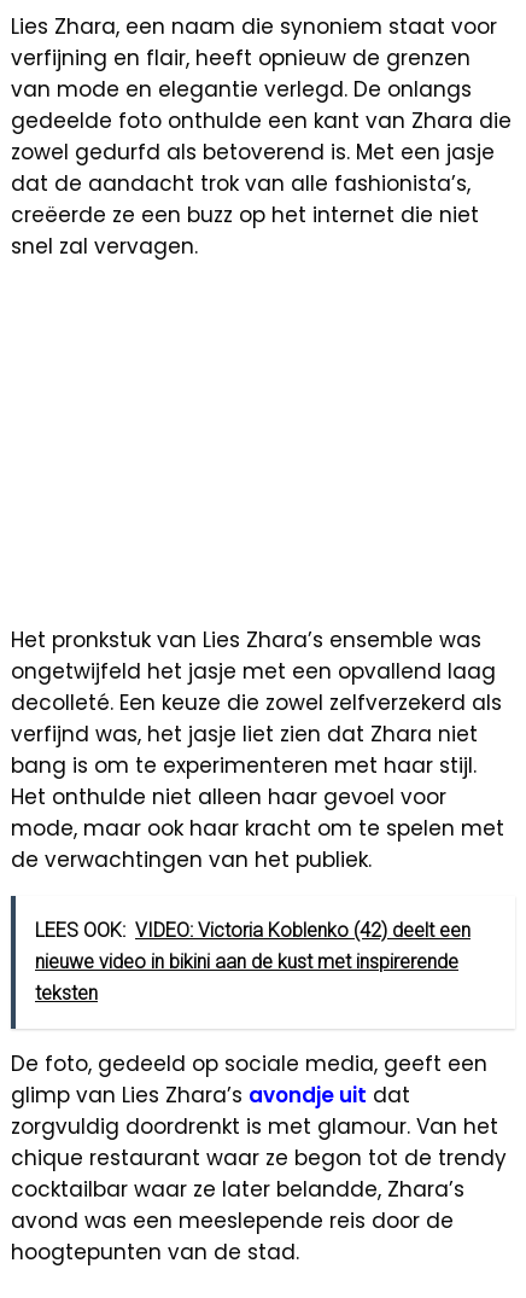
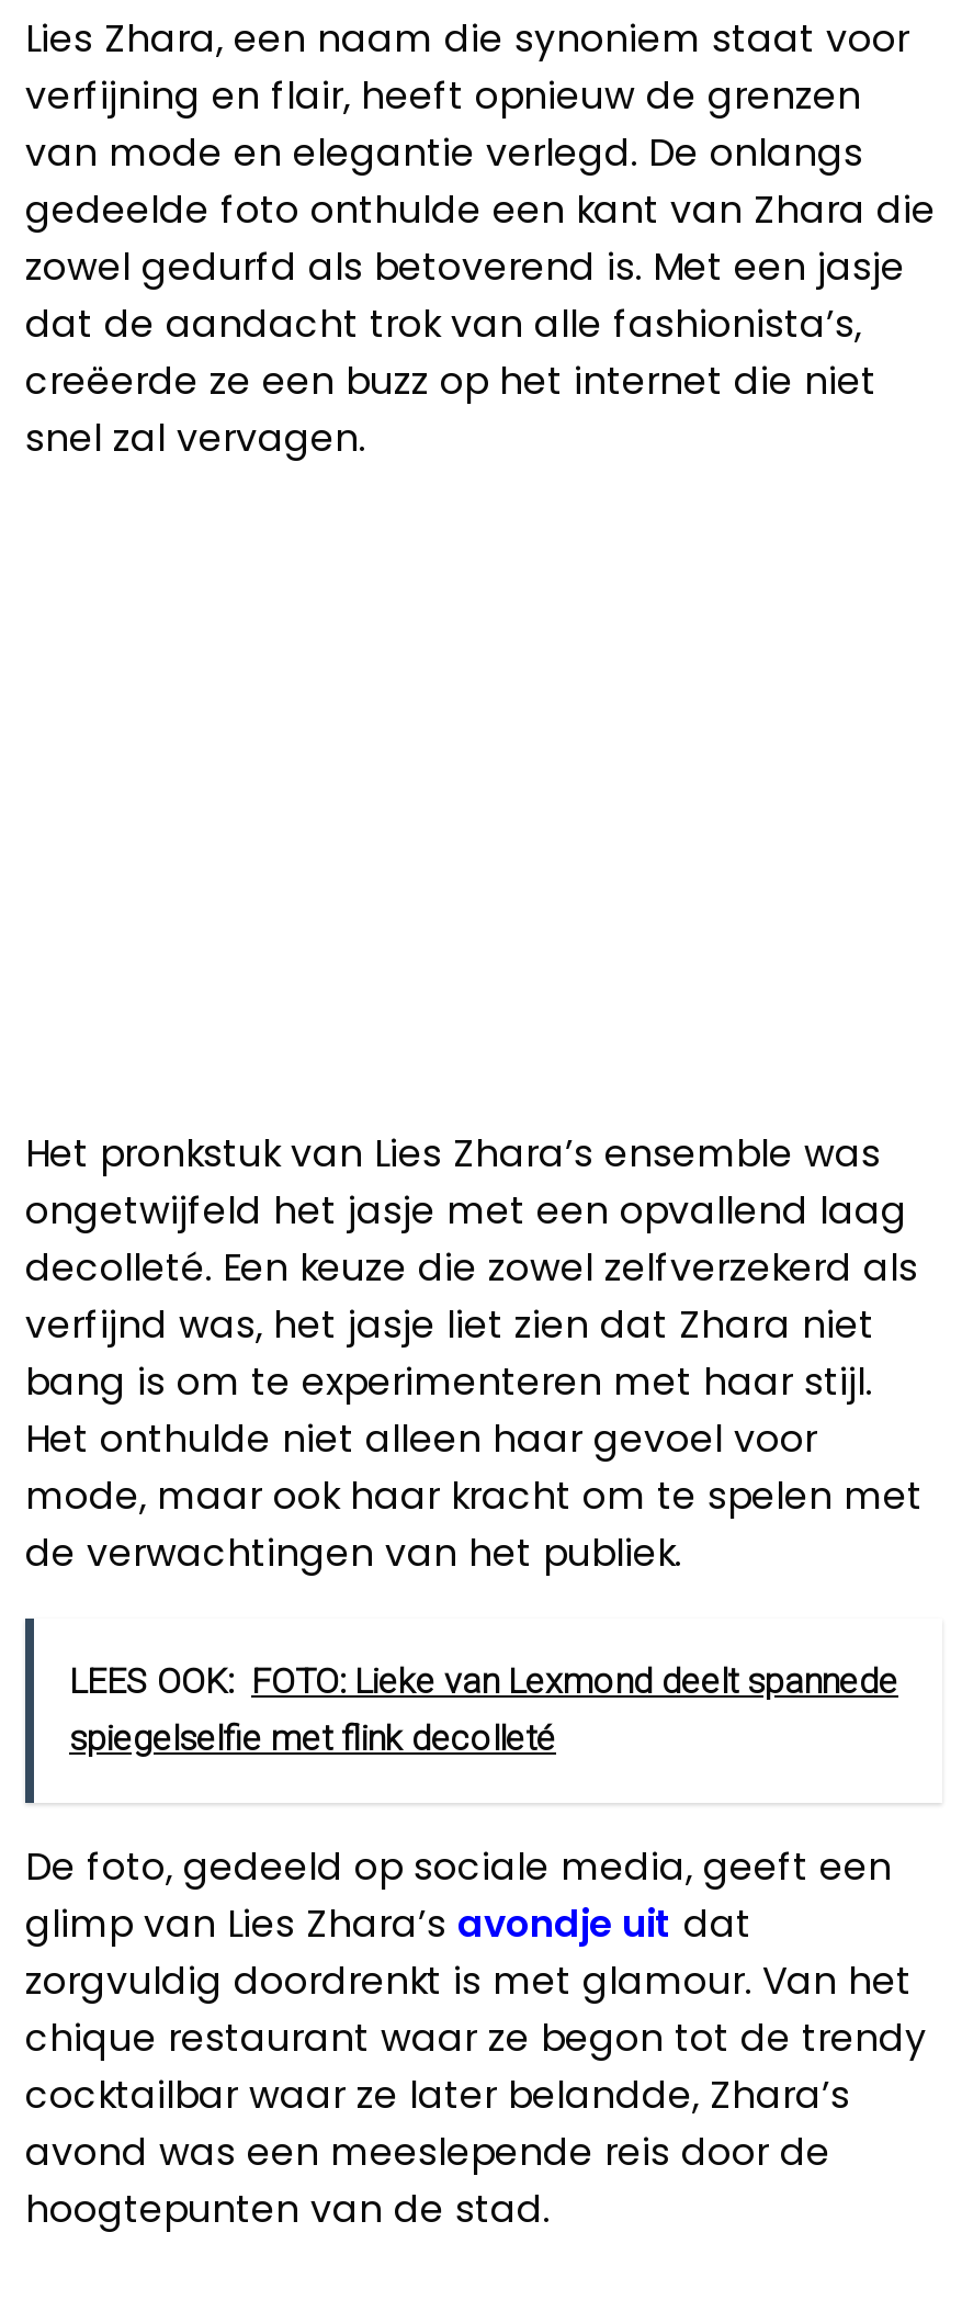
[35,919,471,1004] LEES OOK: VIDEO: Victoria Koblenko (42) deelt een | nieuwe video in bikini aan de kust met inspirerende | teksten -> [69,1660,898,1759] LEES OOK: FOTO: Lieke van Lexmond deelt spannede | spiegelselfie met flink decolleté

